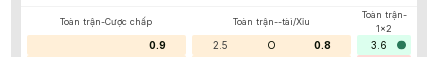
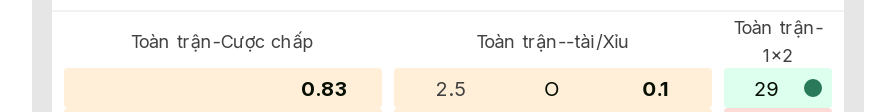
[149,38,166,50] 0.9 -> [301,75,349,99] 0.83
[314,38,331,50] 0.8 -> [642,75,668,99] 0.1
[371,38,387,50] 3.6 -> [754,75,780,99] 29

